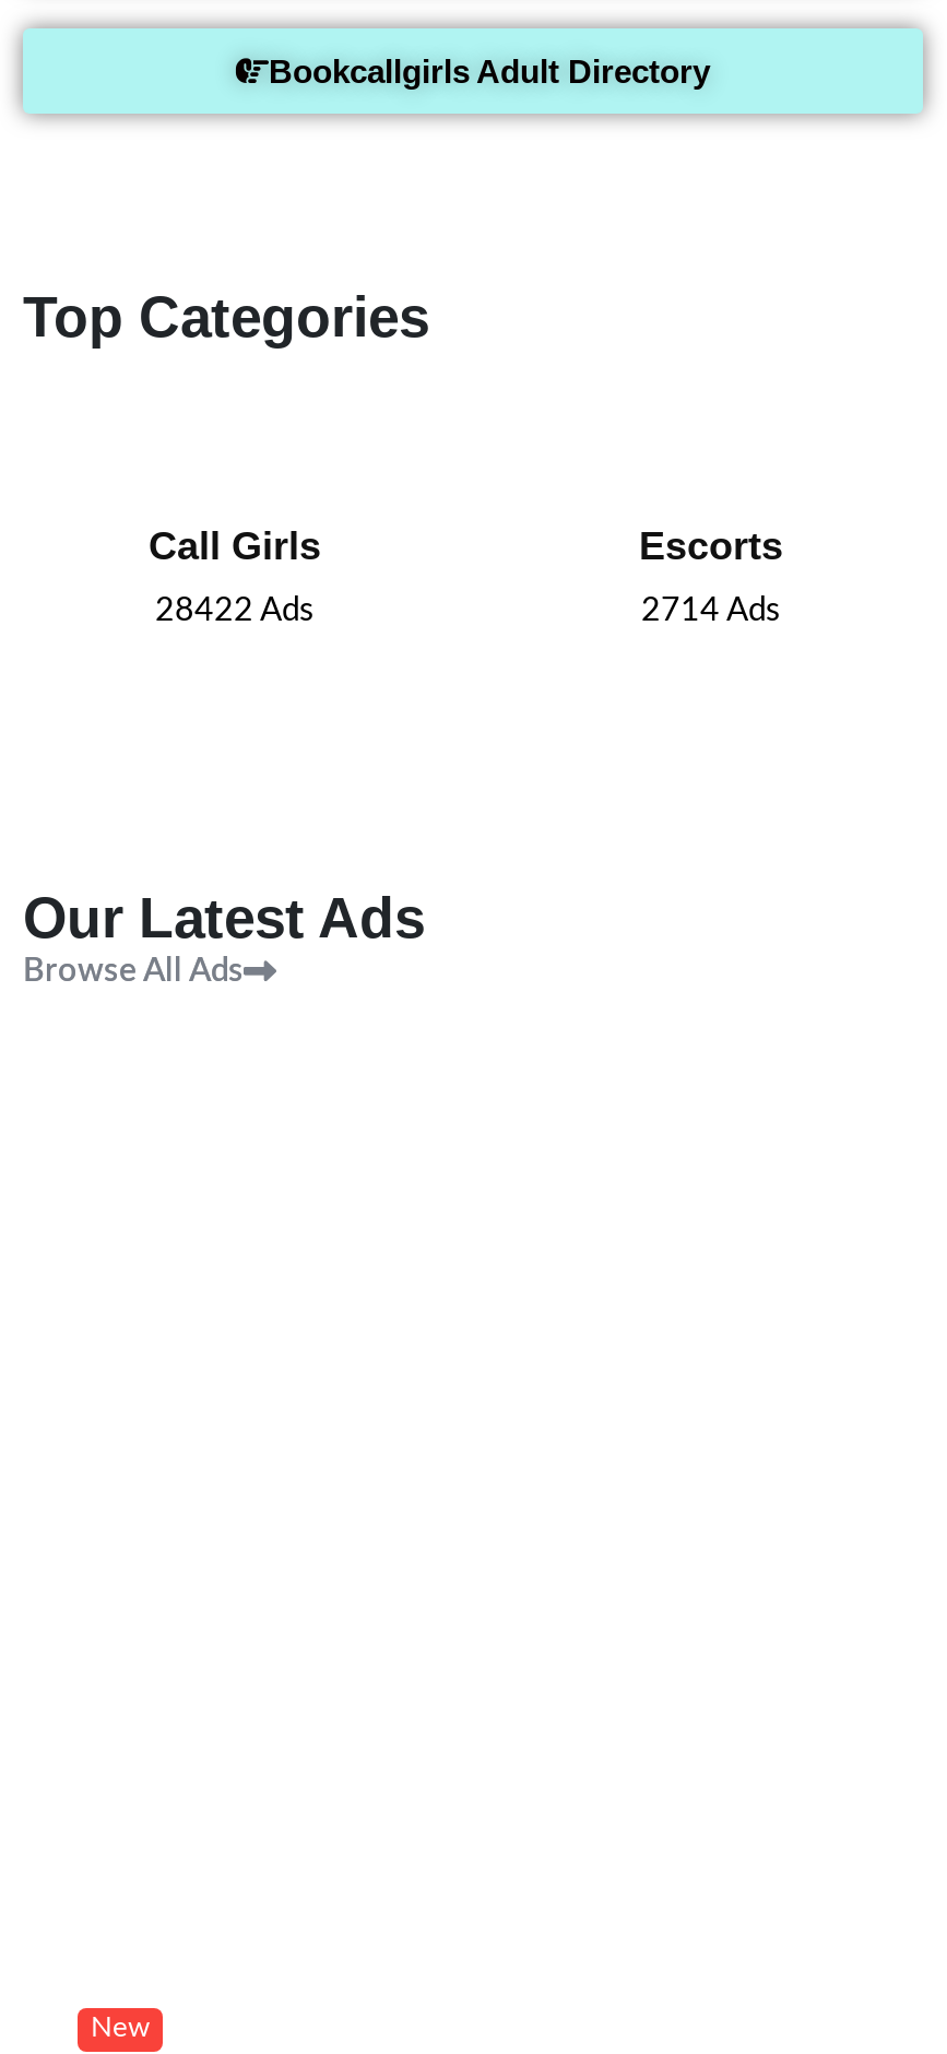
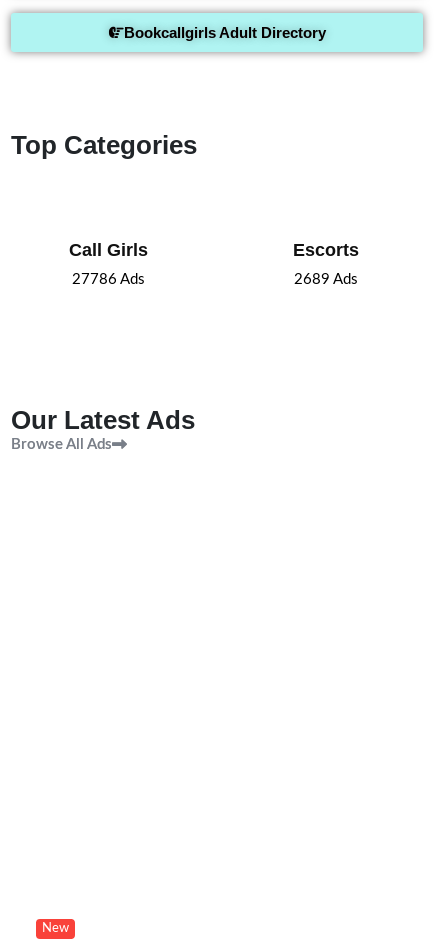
[155,594,315,627] 28422 Ads -> [71,272,144,287] 27786 Ads
[641,594,781,627] 2714 Ads -> [294,272,358,287] 2689 Ads

